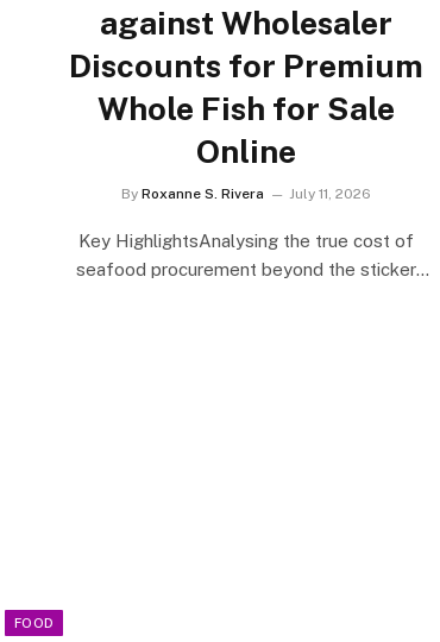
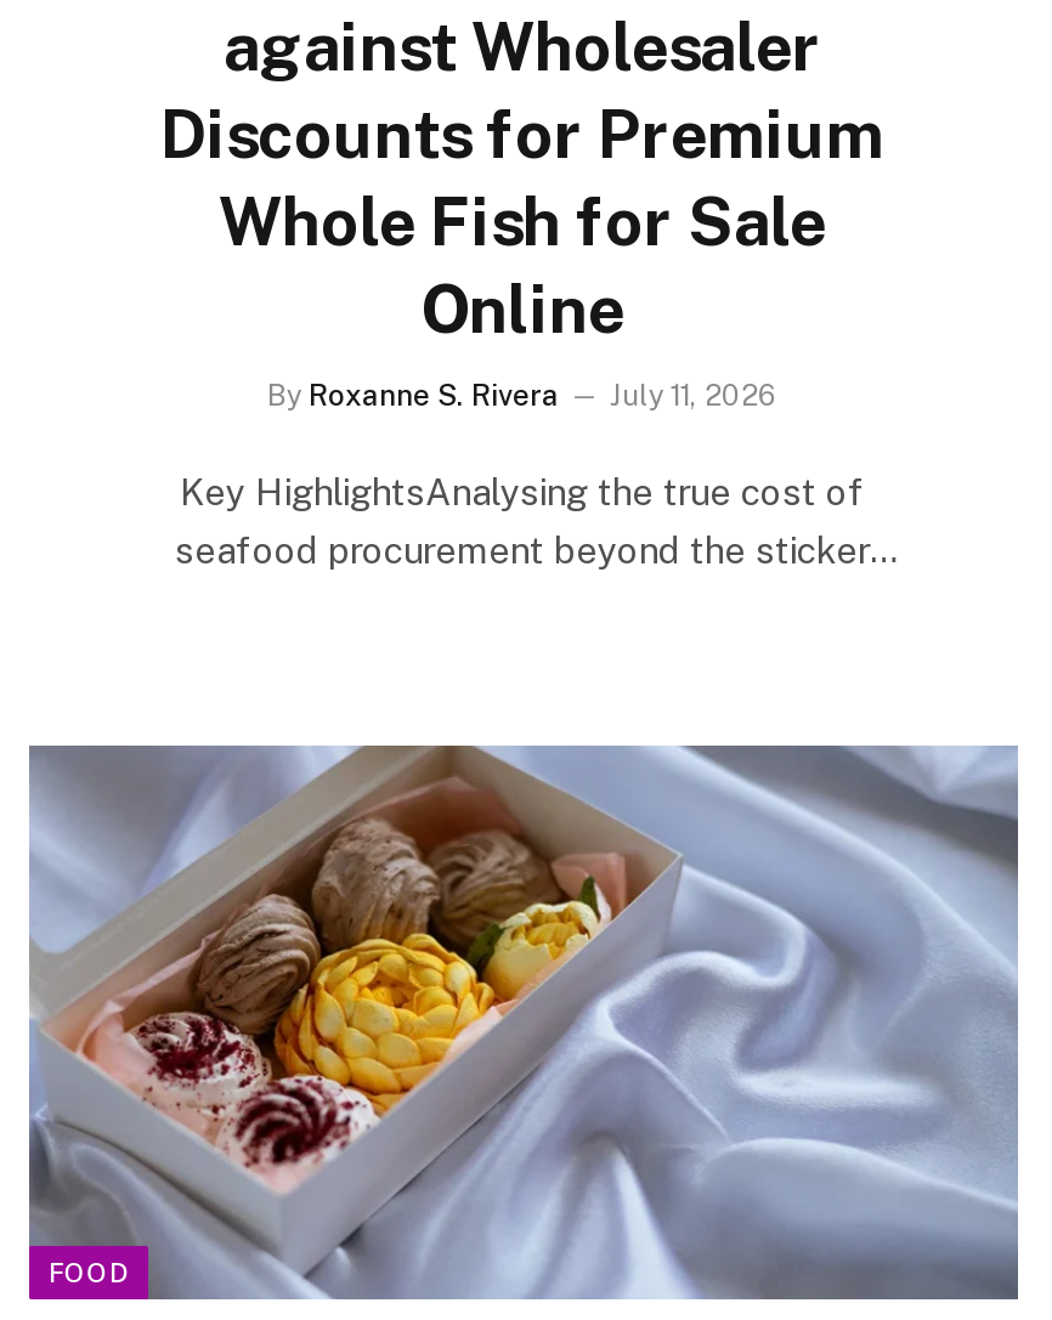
none -> [27,743,1020,1302] [image]

